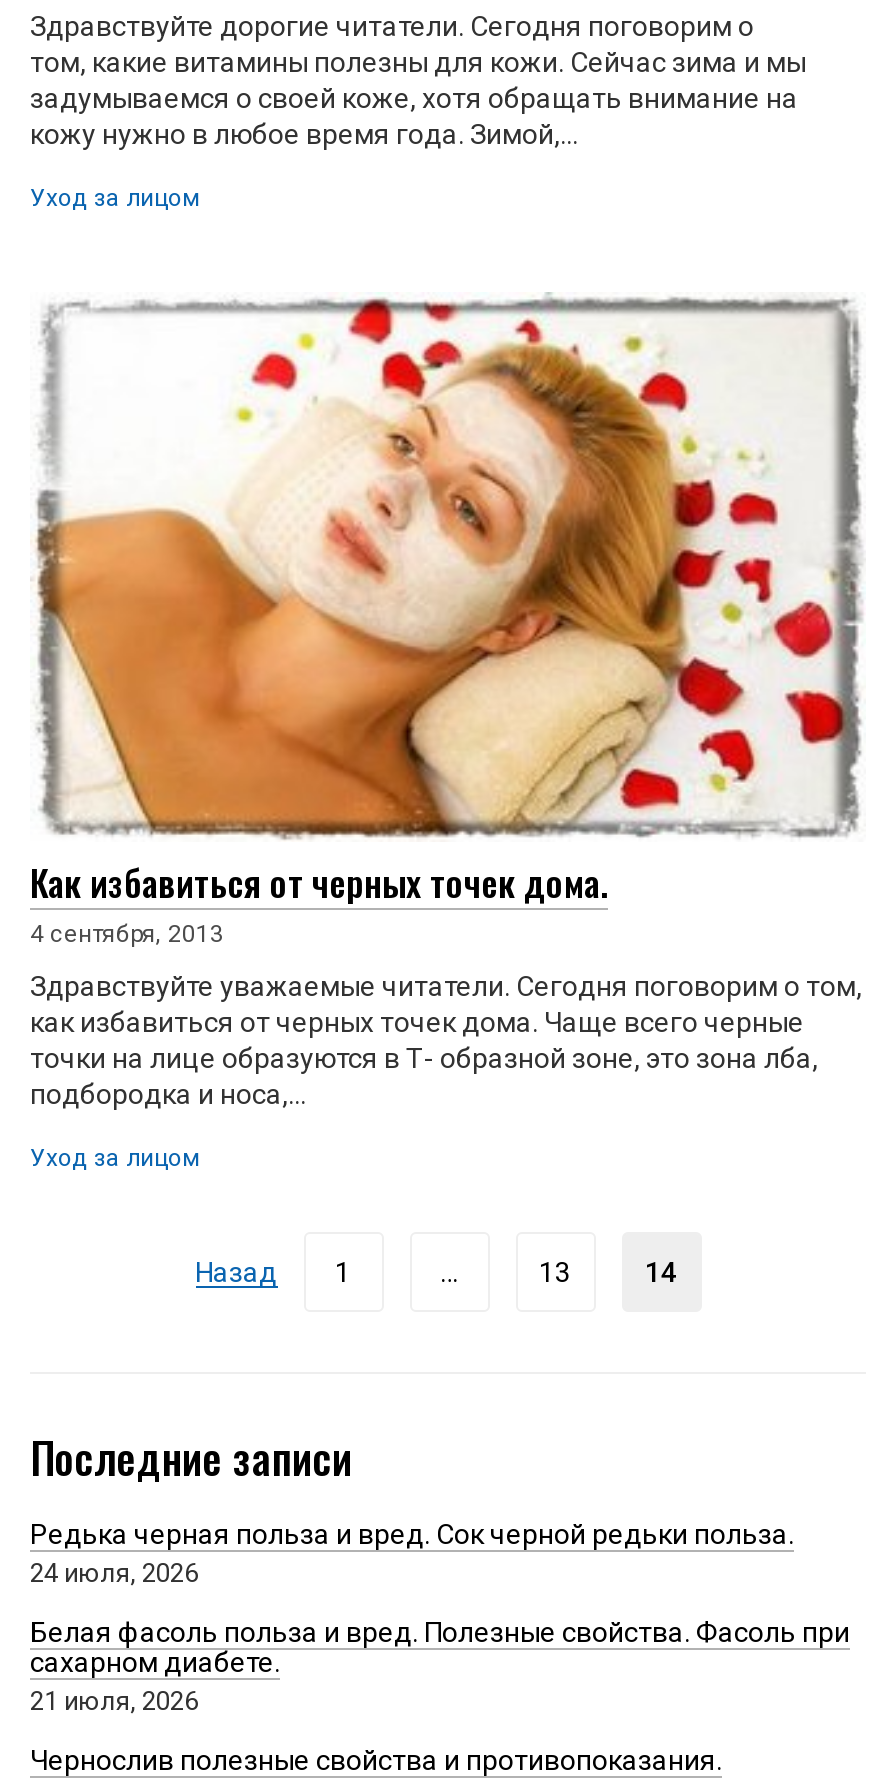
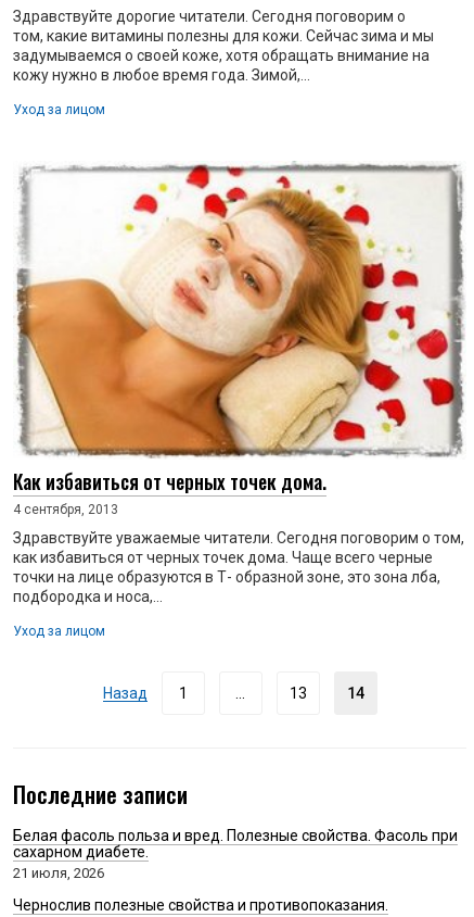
[30,1519,794,1589] Редька черная польза и вред. Сок черной редьки польза. | 24 июля, 2026 -> none

